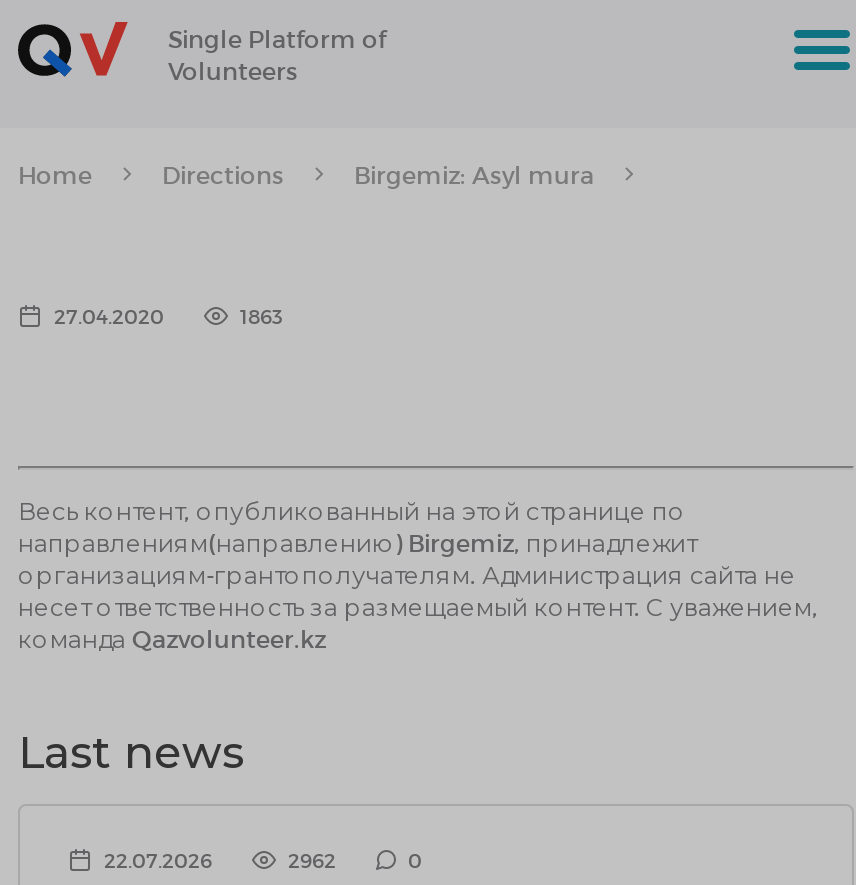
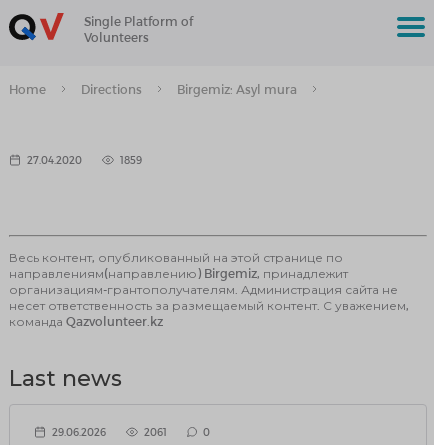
[240,305,282,329] 1863 -> [120,154,142,166] 1859
[104,849,212,873] 22.07.2026 -> [52,426,106,438] 29.06.2026
[288,849,336,873] 2962 -> [144,426,167,438] 2061

